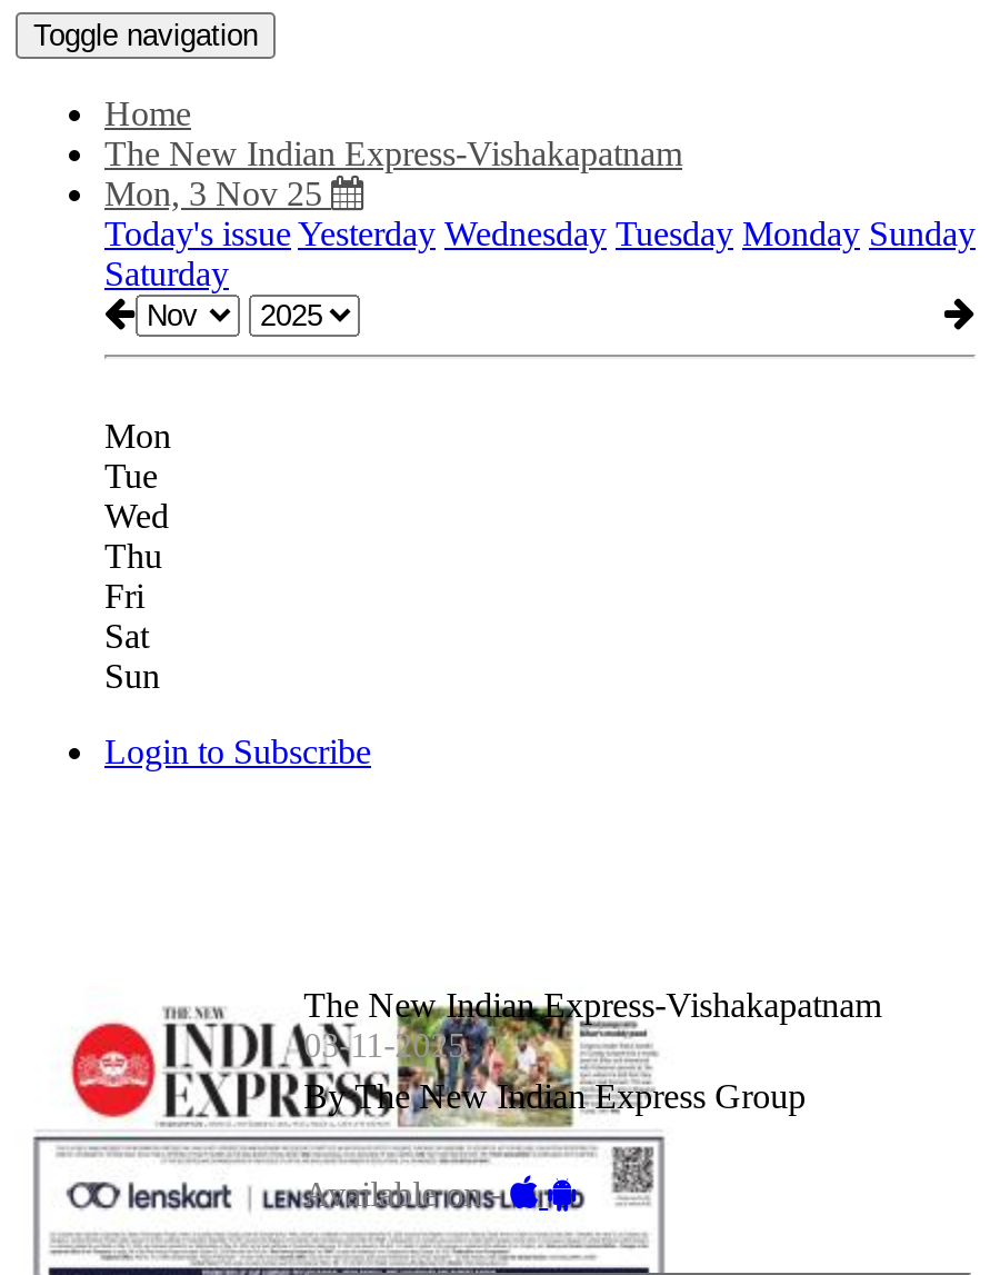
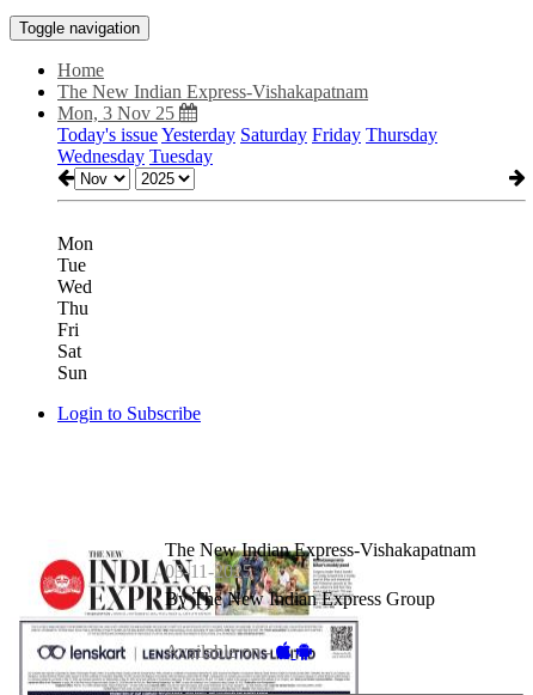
[104,215,976,292] Today's issue Yesterday Wednesday Tuesday Monday Sunday | Saturday -> [57,124,437,166] Today's issue Yesterday Saturday Friday Thursday | Wednesday Tuesday

